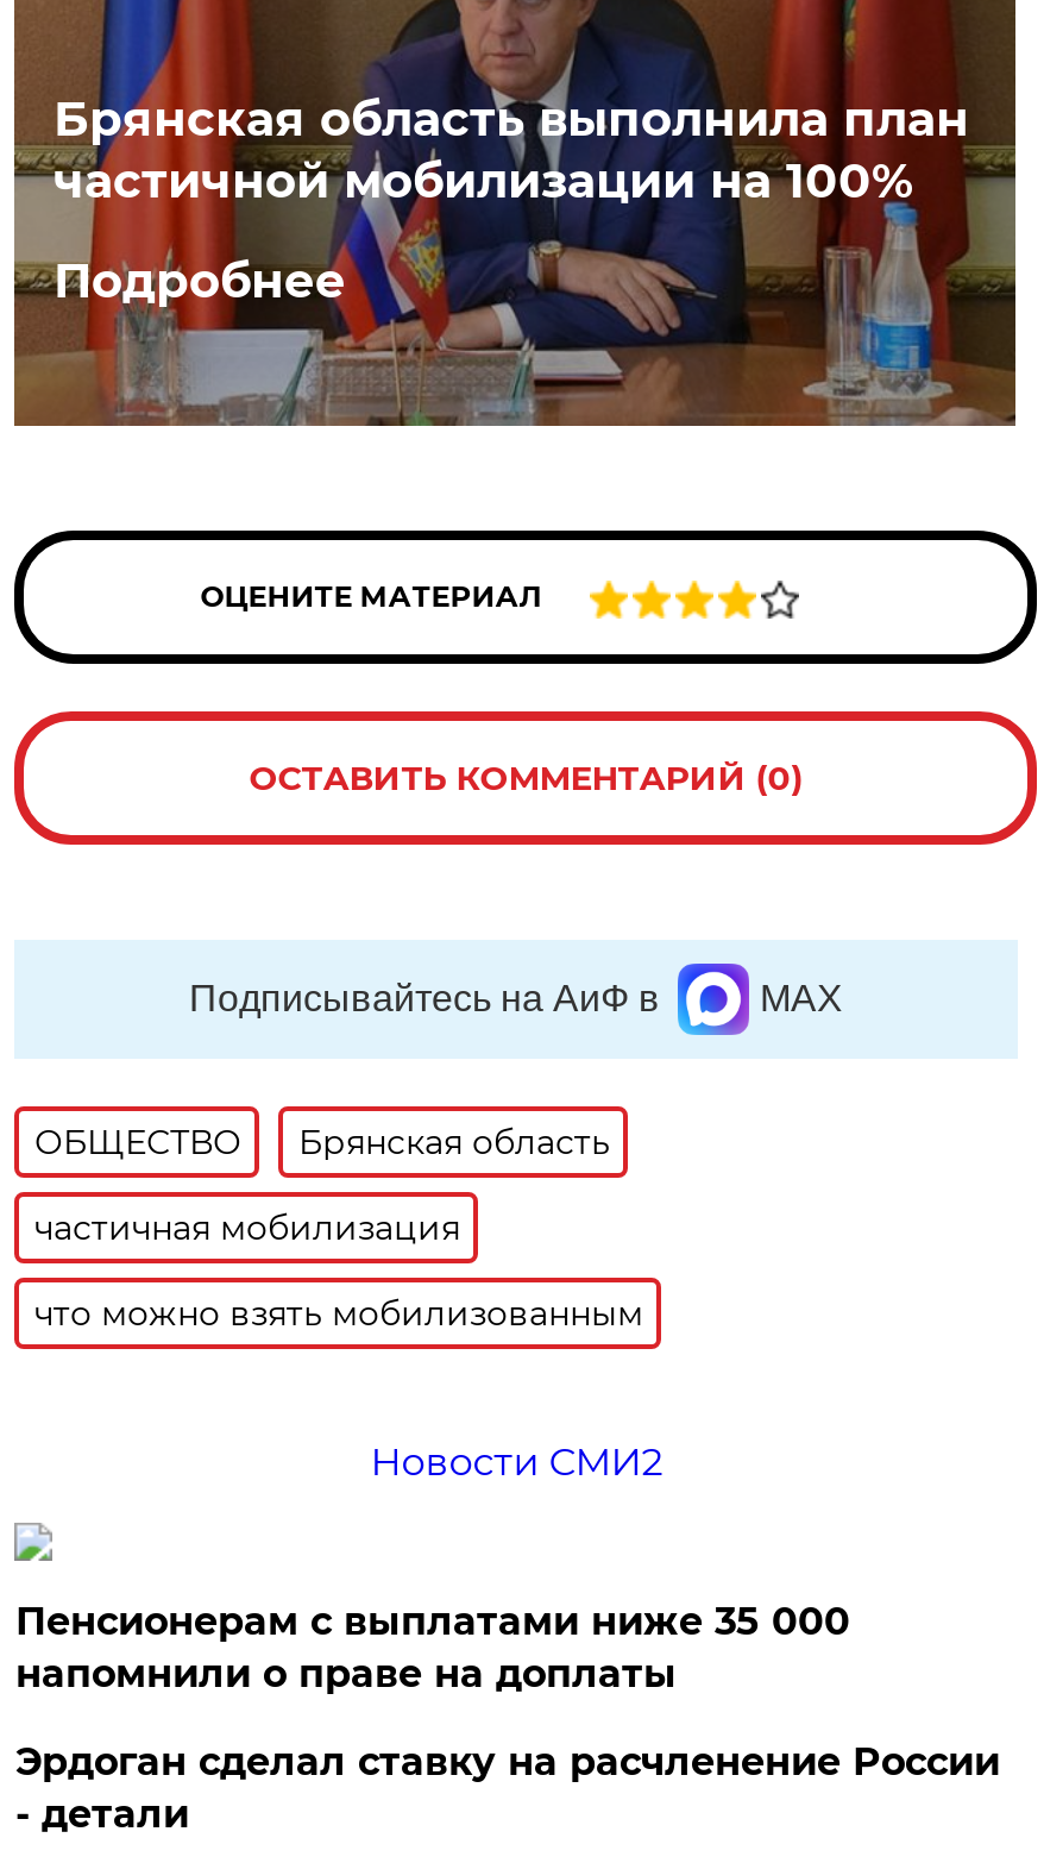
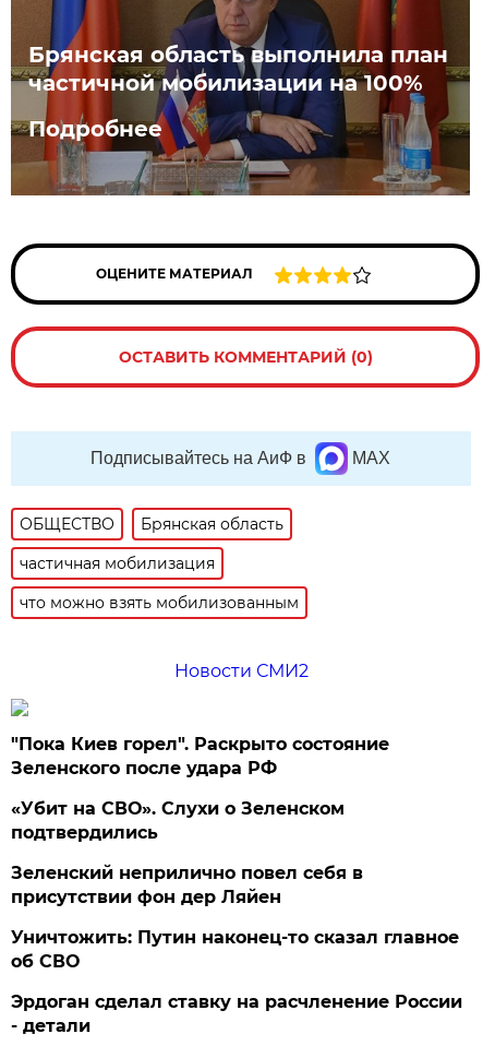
[15,1599,850,1696] Пенсионерам с выплатами ниже 35 000 | напомнили о праве на доплаты -> [11,734,459,972] "Пока Киев горел". Раскрыто состояние | Зеленского после удара РФ | «Убит на СВО». Слухи о Зеленском | подтвердились | Зеленский неприлично повел cебя в | присутствии фон дер Ляйен | Уничтожить: Путин наконец-то сказал главное | об СВО

